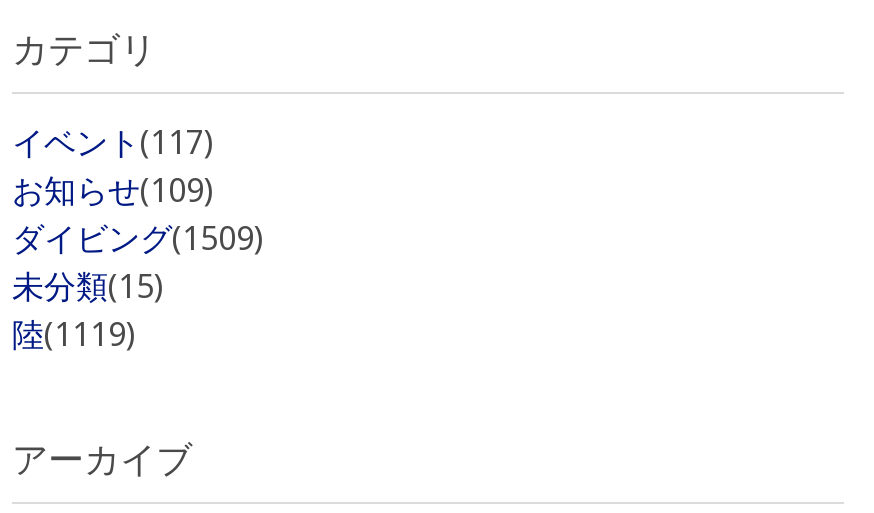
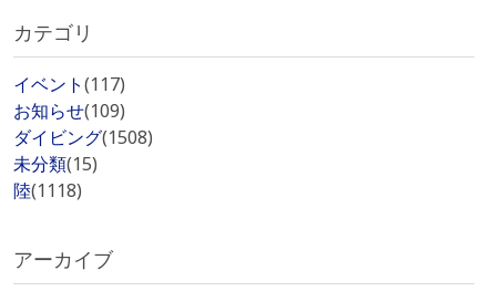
[12,216,264,260] ダイビング(1509) -> [13,125,153,149] ダイビング(1508)
[12,312,136,356] 陸(1119) -> [13,178,82,202] 陸(1118)

